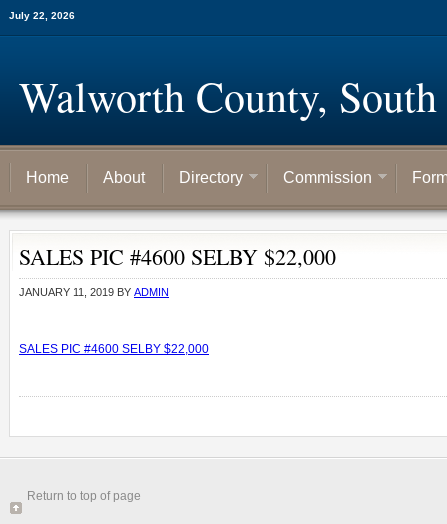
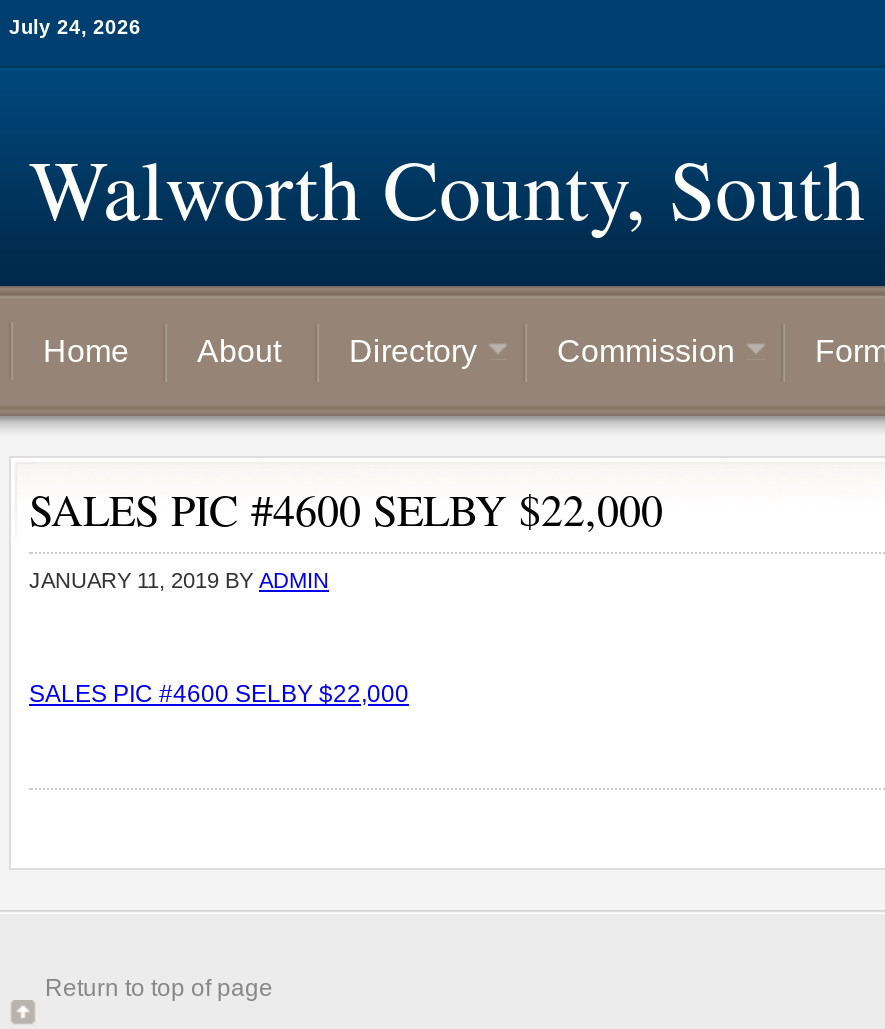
[9,10,75,21] July 22, 2026 -> [9,16,141,38] July 24, 2026

